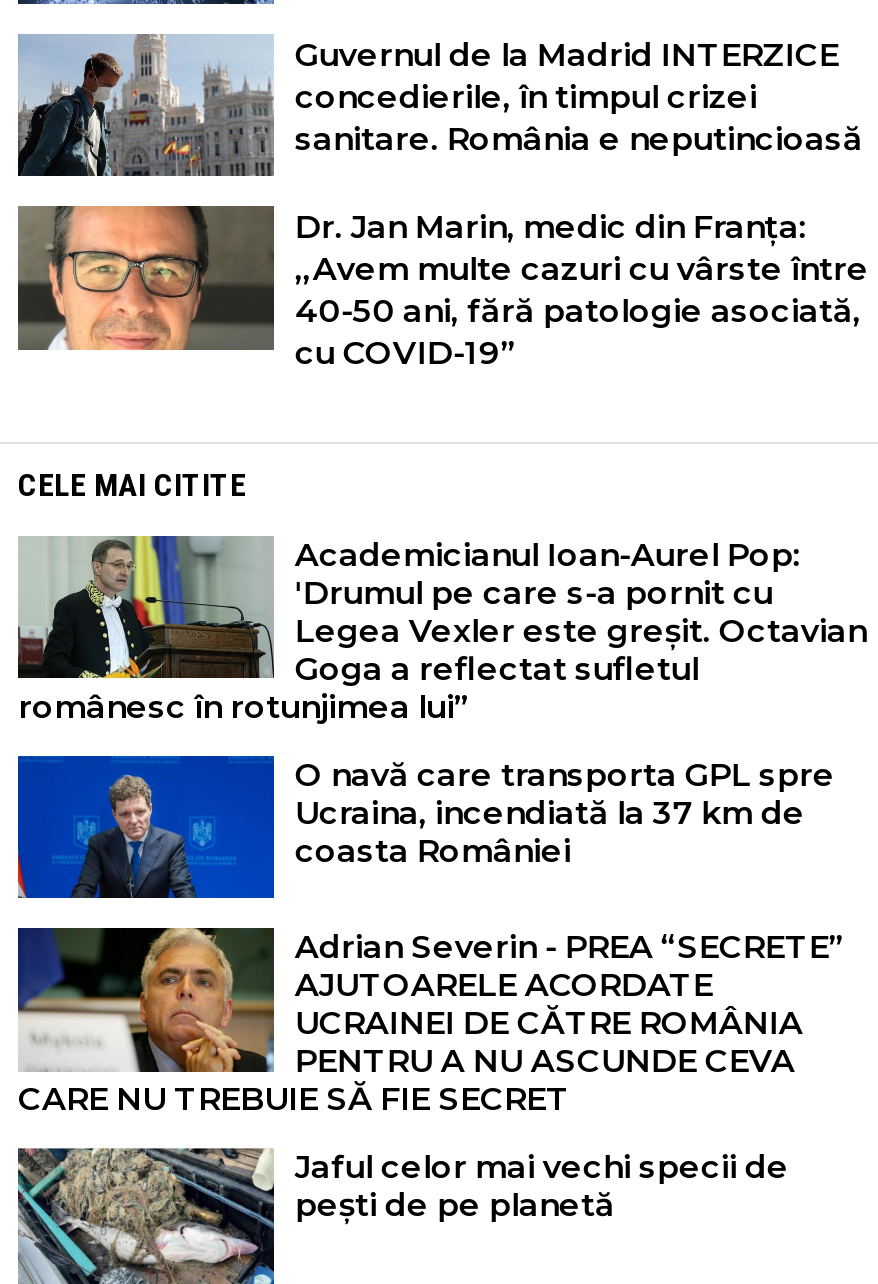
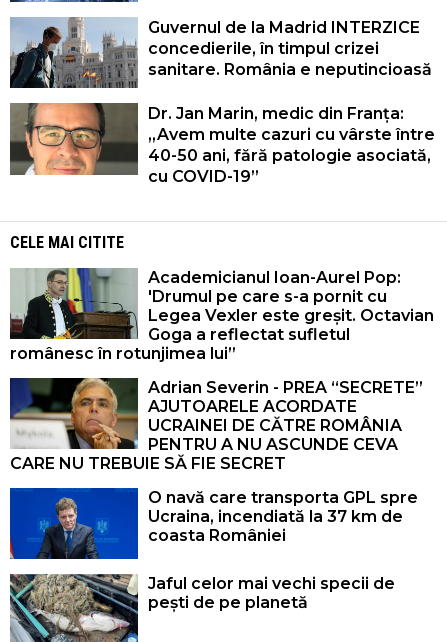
moved [16,754,835,900] -> [9,487,418,560]: [image] | O navă care transporta GPL spre | Ucraina, incendiată la 37 km de | coasta României
moved [16,924,845,1119] -> [9,376,423,473]: [image] | Adrian Severin - PREA “SECRETE” | AJUTOARELE ACORDATE | UCRAINEI DE CĂTRE ROMÂNIA | PENTRU A NU ASCUNDE CEVA | CARE NU TREBUIE SĂ FIE SECRET

